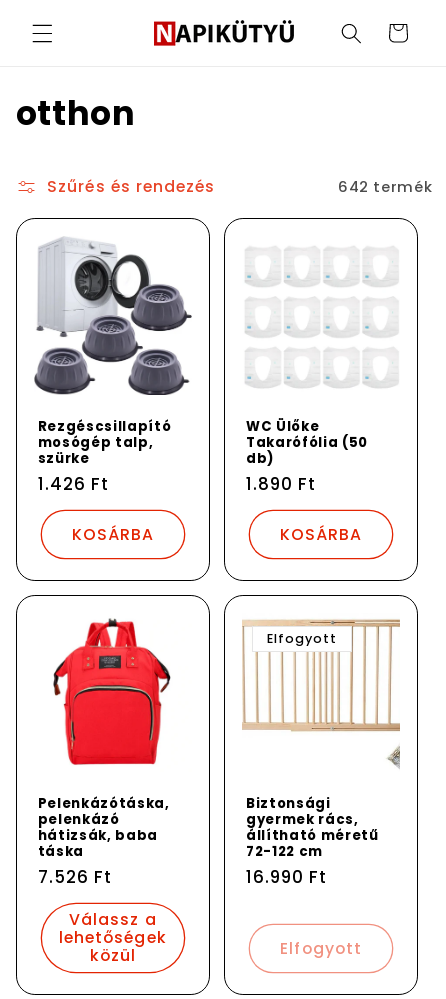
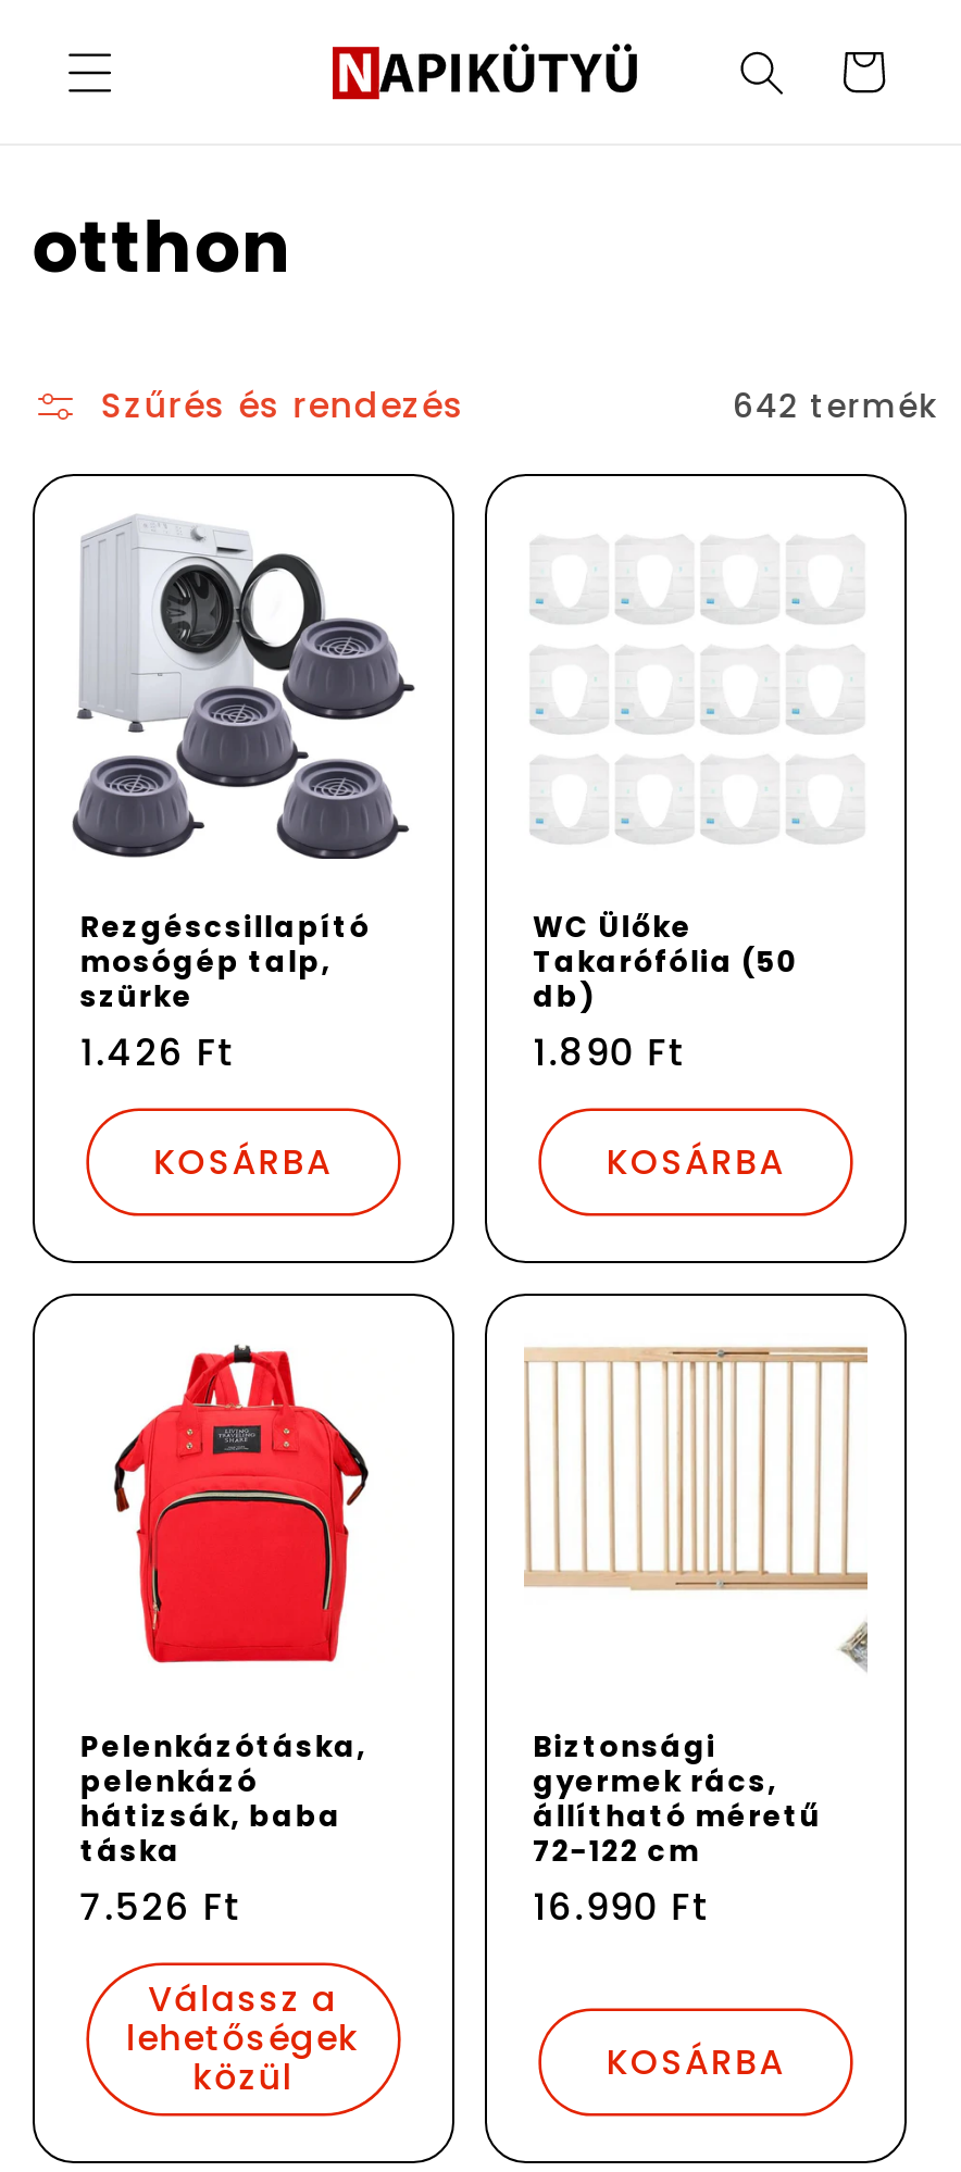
[267,630,337,647] Elfogyott -> none
[280,937,362,960] Elfogyott -> [606,2037,786,2087] KOSÁRBA

